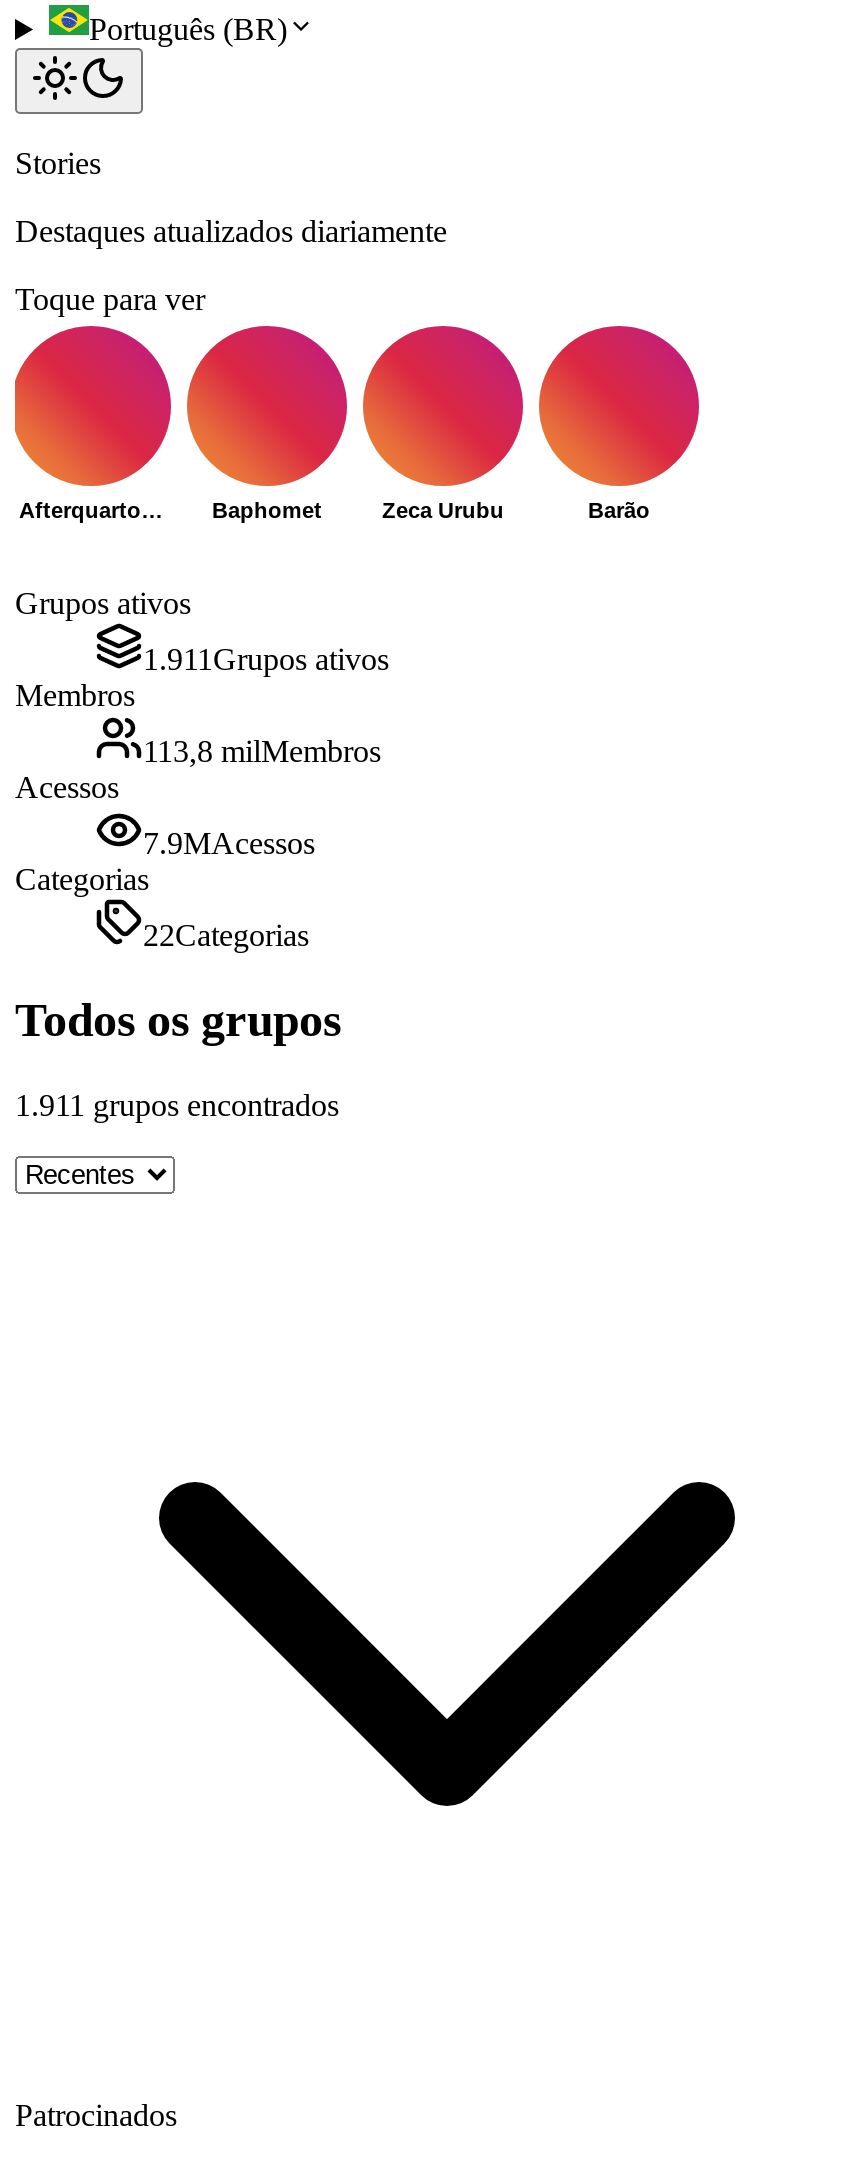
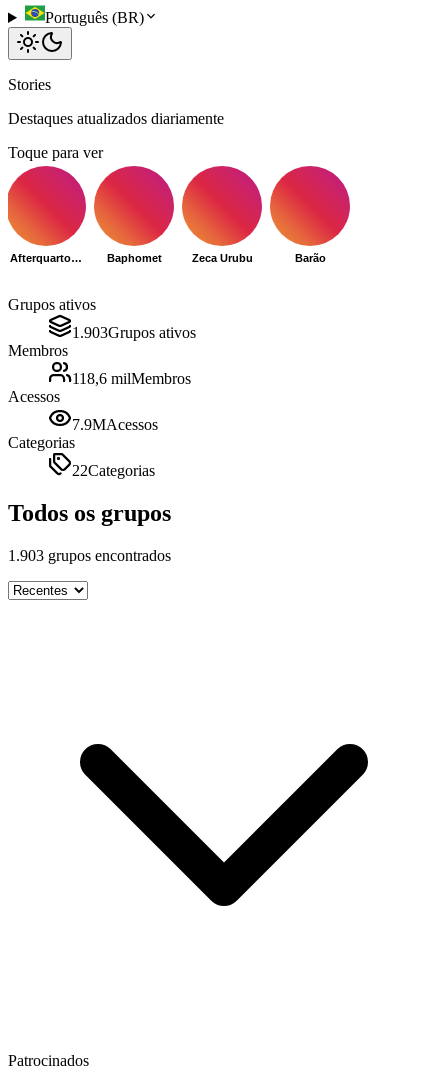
[143,642,389,676] 1.911 Grupos ativos -> [72,324,196,341] 1.903 Grupos ativos
[143,734,381,768] 113,8 milMembros -> [72,370,191,387] 118,6 milMembros
[15,1088,339,1122] 1.911 grupos encontrados -> [8,547,171,564] 1.903 grupos encontrados

